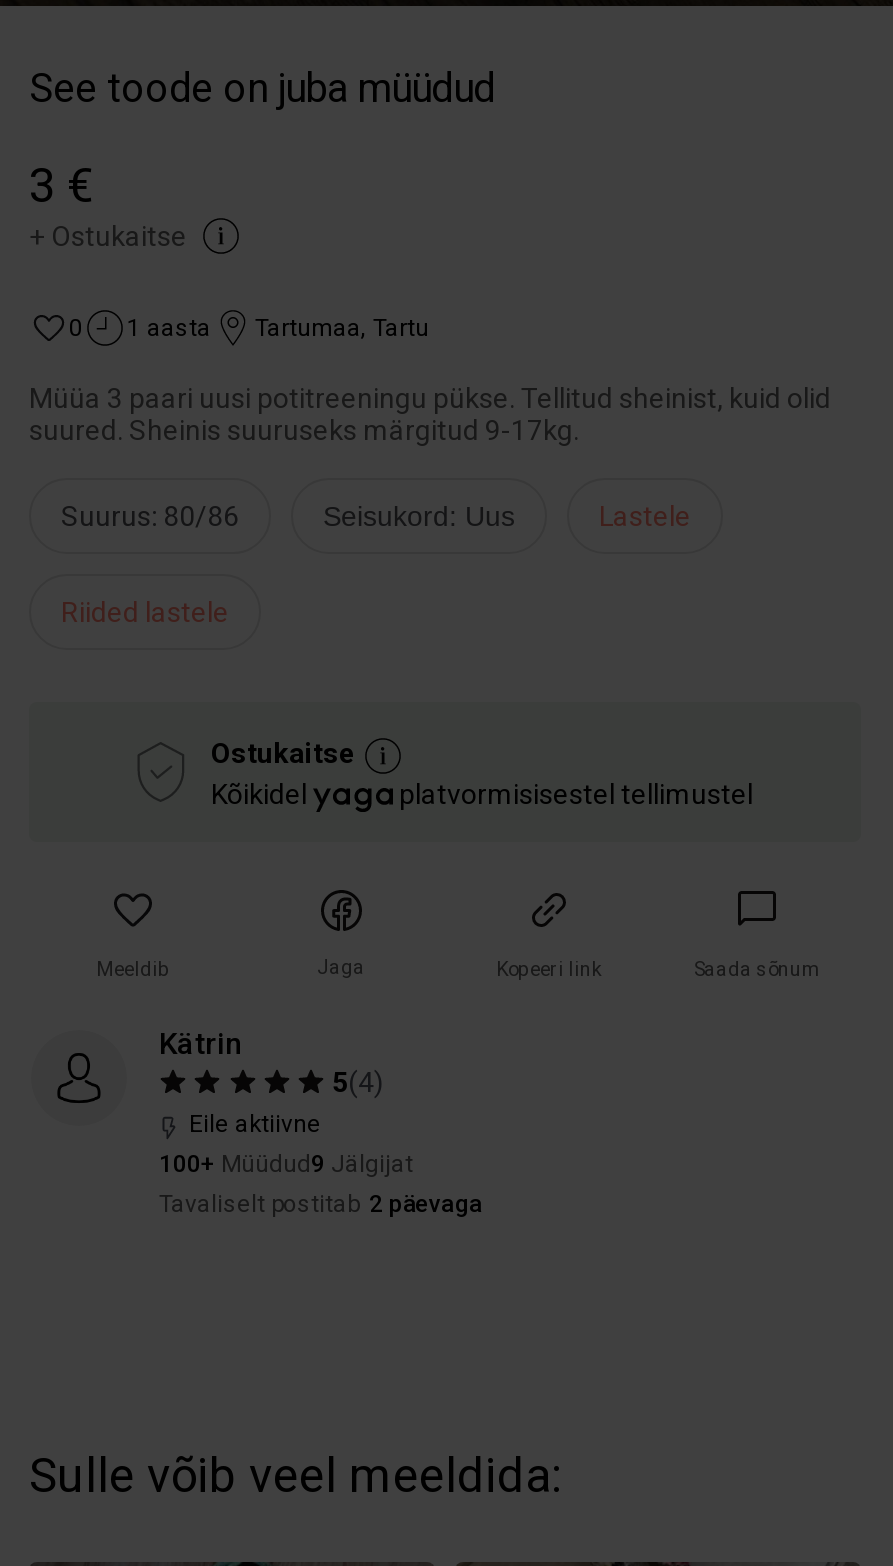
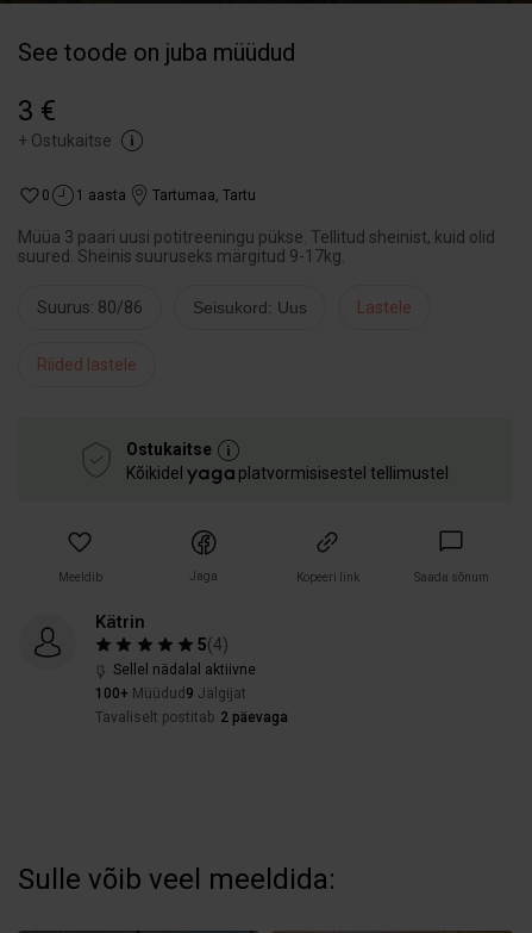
[189,1110,321,1138] Eile aktiivne -> [113,661,256,678] Sellel nädalal aktiivne

